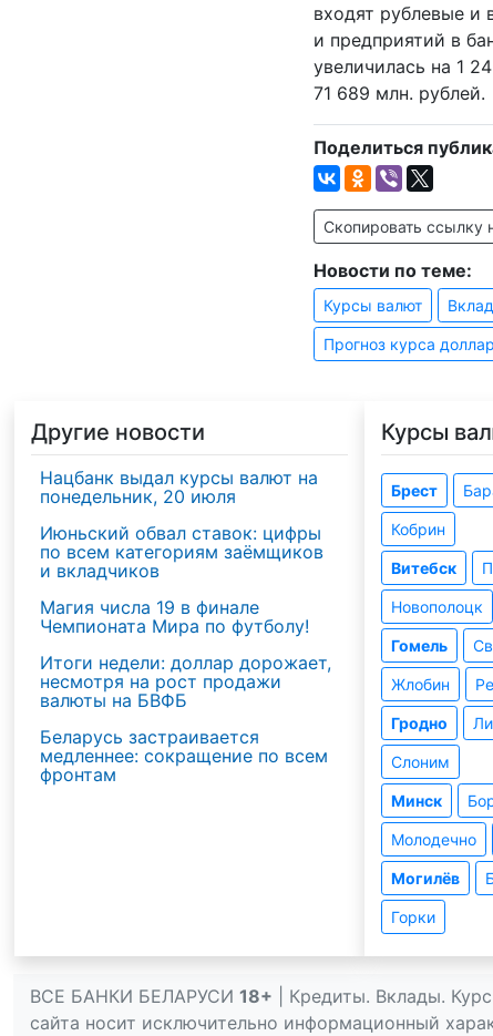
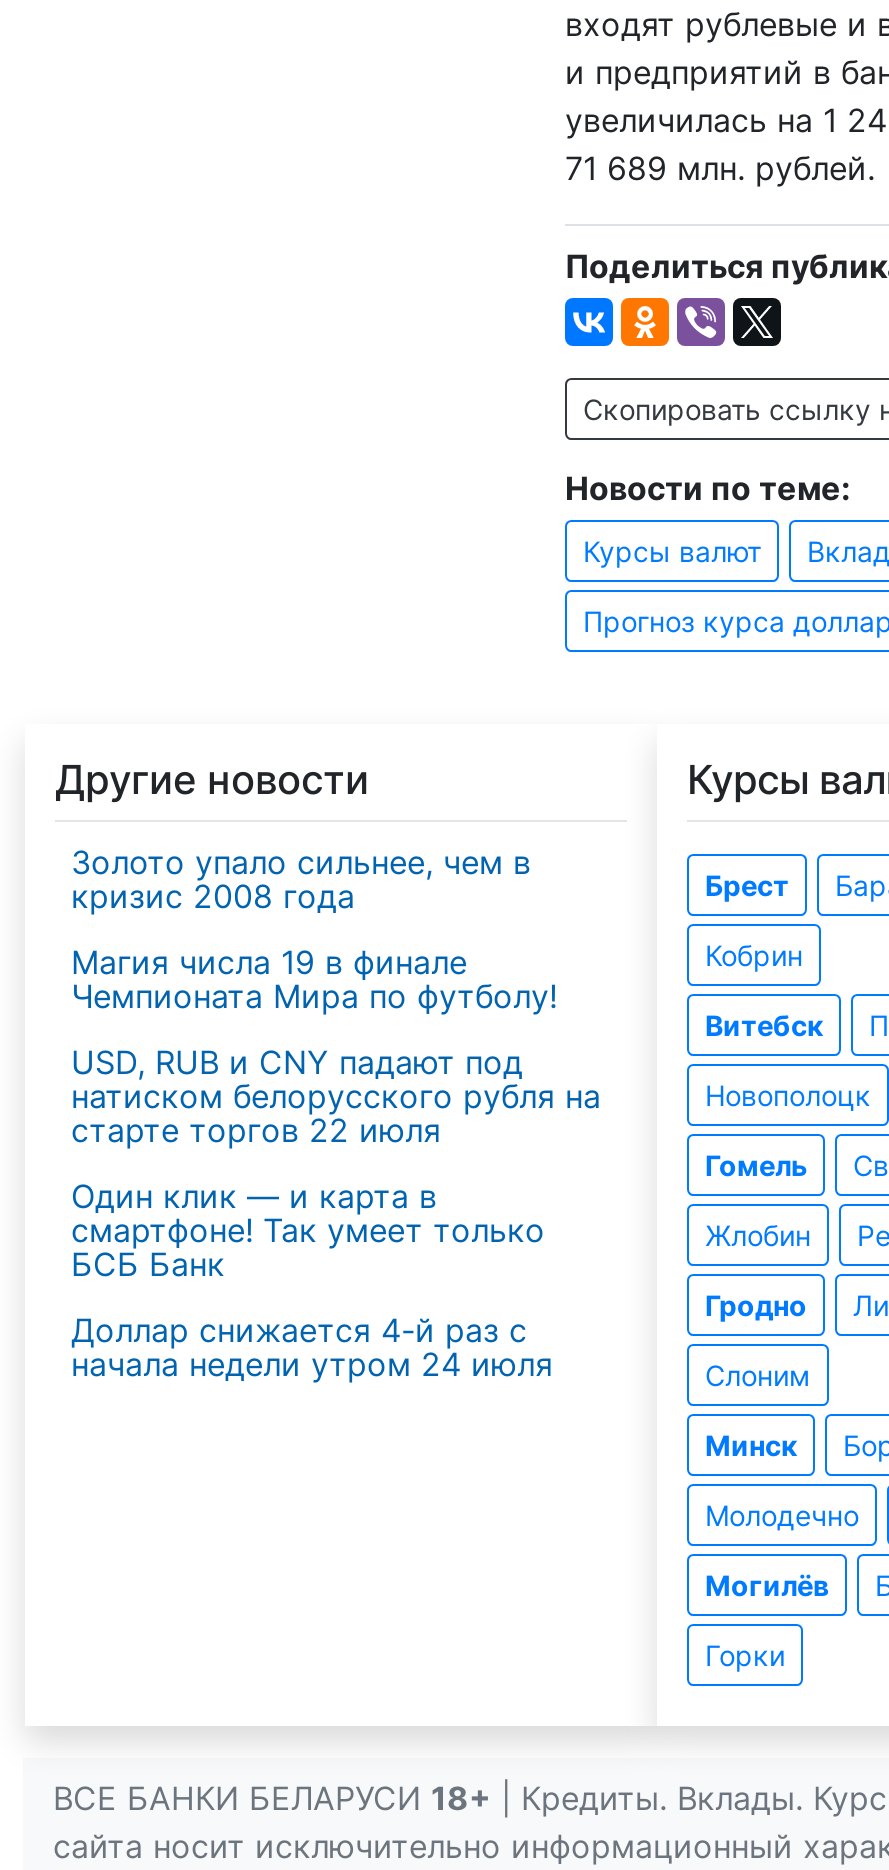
[40,467,323,582] Нацбанк выдал курсы валют на | понедельник, 20 июля | Июньский обвал ставок: цифры | по всем категориям заёмщиков | и вкладчиков -> [71,843,531,917] Золото упало сильнее, чем в | кризис 2008 года
moved [40,596,309,637] -> [71,943,557,1017]: Магия числа 19 в финале | Чемпионата Мира по футболу!
[40,652,331,786] Итоги недели: доллар дорожает, | несмотря на рост продажи | валюты на БВФБ | Беларусь застраивается | медленнее: сокращение по всем | фронтам -> [71,1043,601,1385] USD, RUB и CNY падают под | натиском белорусского рубля на | старте торгов 22 июля | Один клик — и карта в | смартфоне! Так умеет только | БСБ Банк | Доллар снижается 4-й раз с | начала недели утром 24 июля

